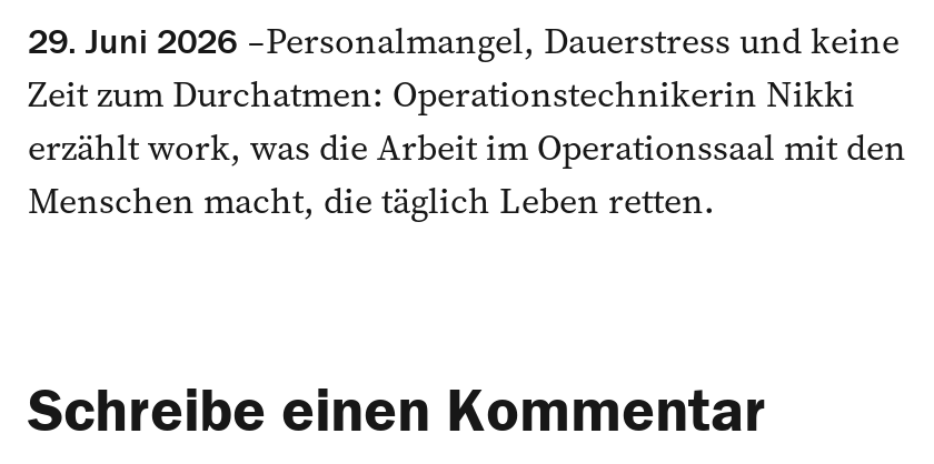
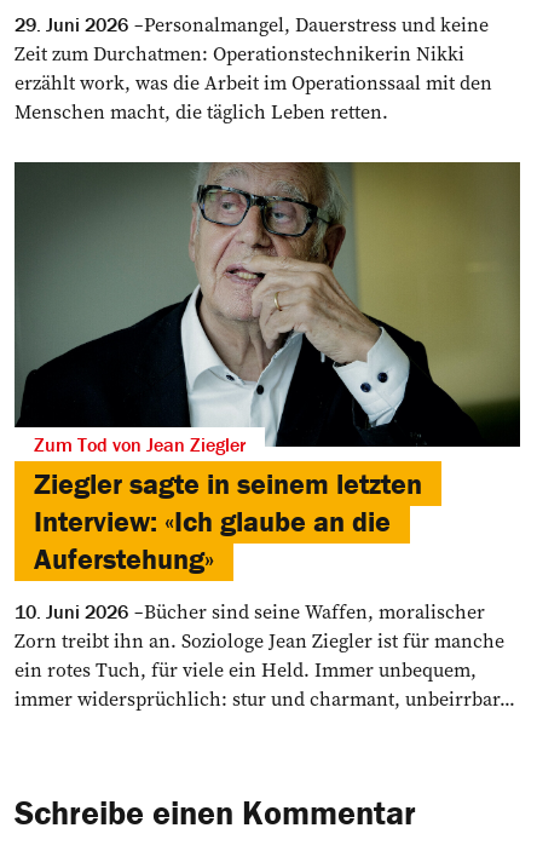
none -> [13,161,521,712] [image] | Zum Tod von Jean Ziegler | Ziegler sagte in seinem letzten | Interview: «Ich glaube an die | Auferstehung» | 10. Juni 2026 | Bücher sind seine Waffen, moralischer | Zorn treibt ihn an. Soziologe Jean Ziegler ist für manche | ein rotes Tuch, für viele ein Held. Immer unbequem, | immer widersprüchlich: stur und charmant, unbeirrbar...

